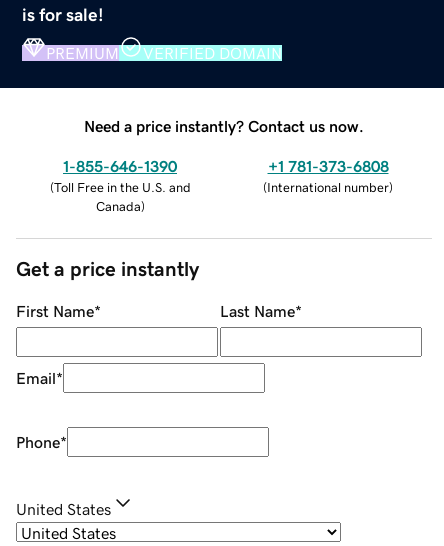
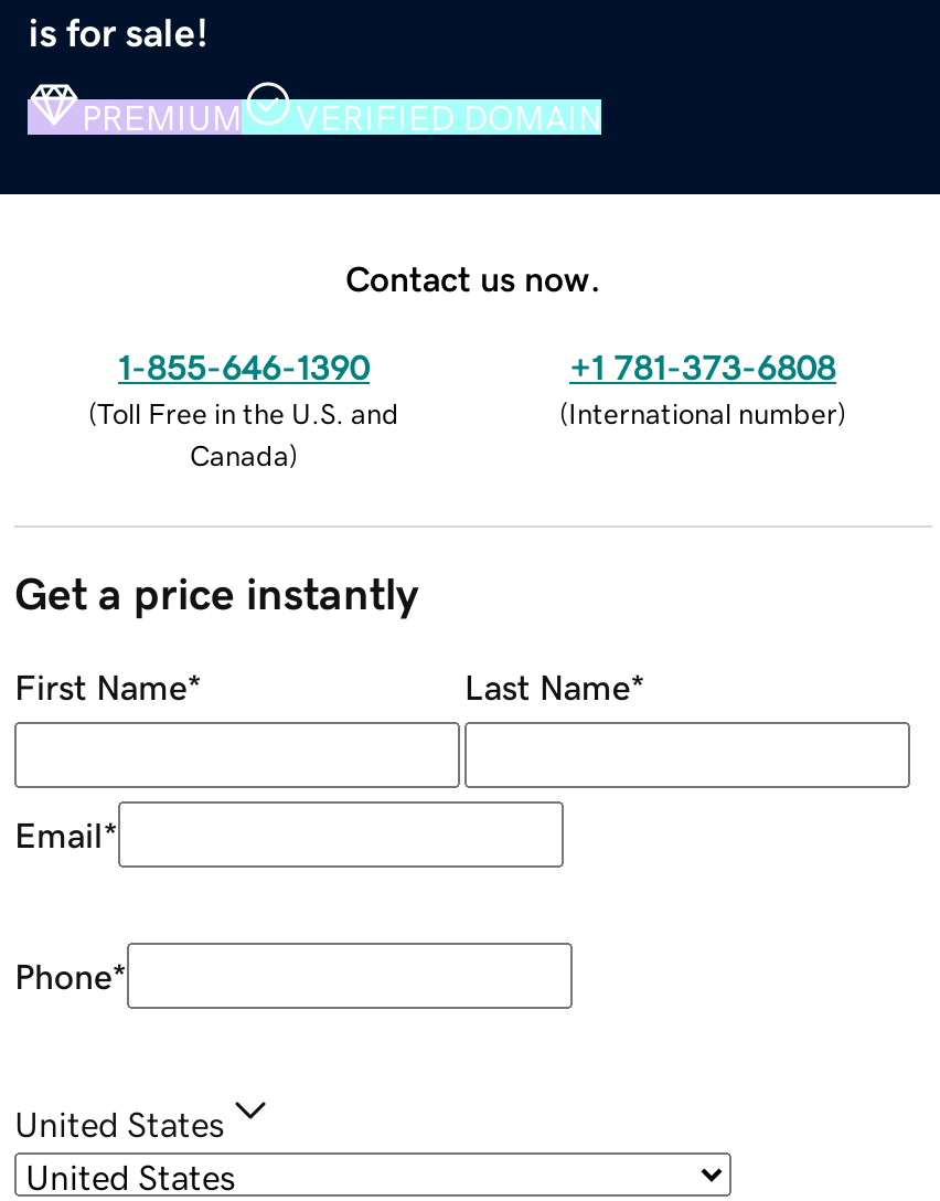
[84,118,364,134] Need a price instantly? Contact us now. -> [345,260,601,295] Contact us now.

